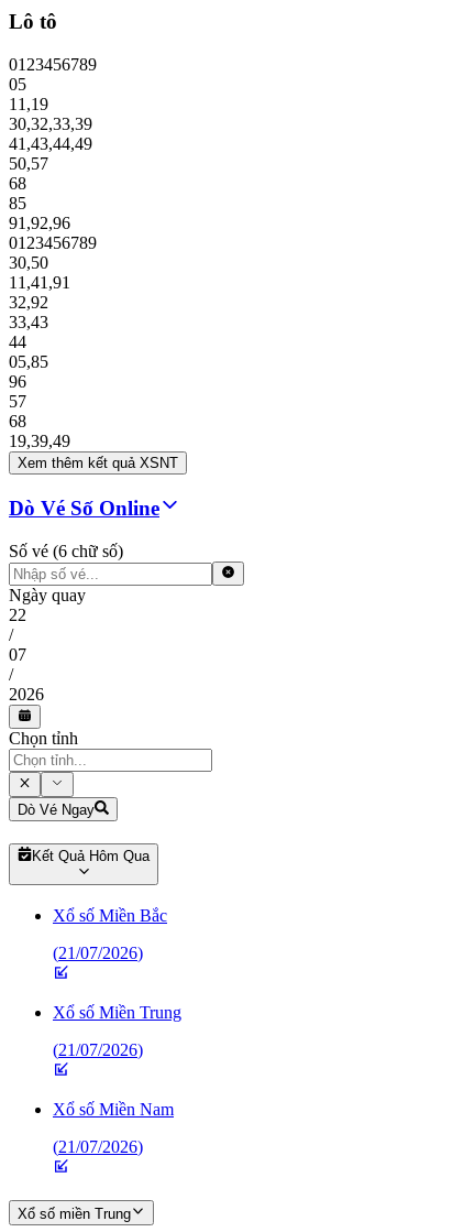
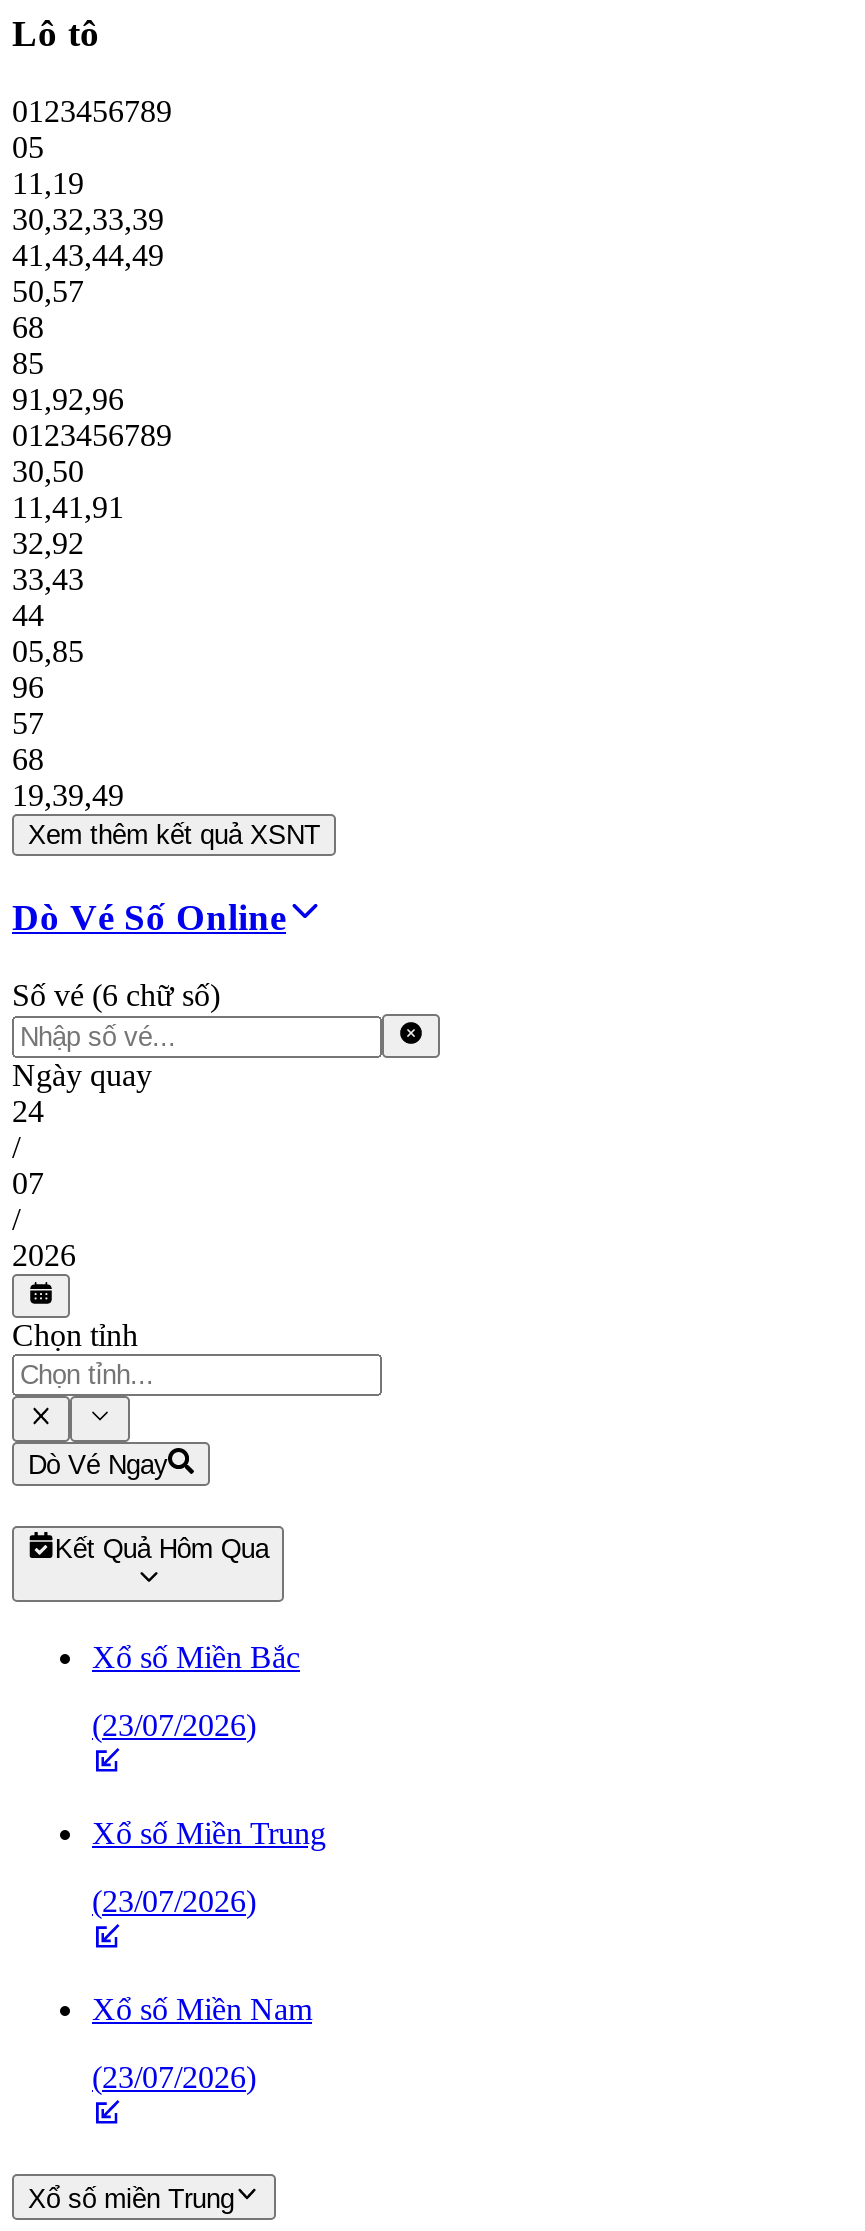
[9,606,26,624] 22 -> [12,1094,44,1128] 24
[53,943,143,962] (21/07/2026) -> [92,1708,256,1742] (23/07/2026)
[53,1040,143,1059] (21/07/2026) -> [92,1884,256,1918] (23/07/2026)
[53,1137,143,1156] (21/07/2026) -> [92,2060,256,2094] (23/07/2026)

